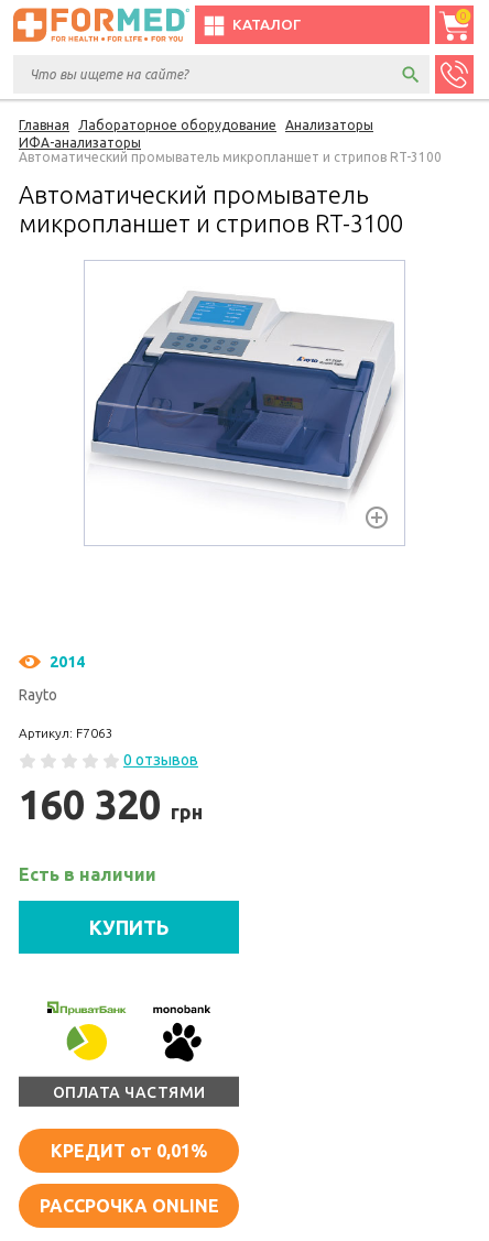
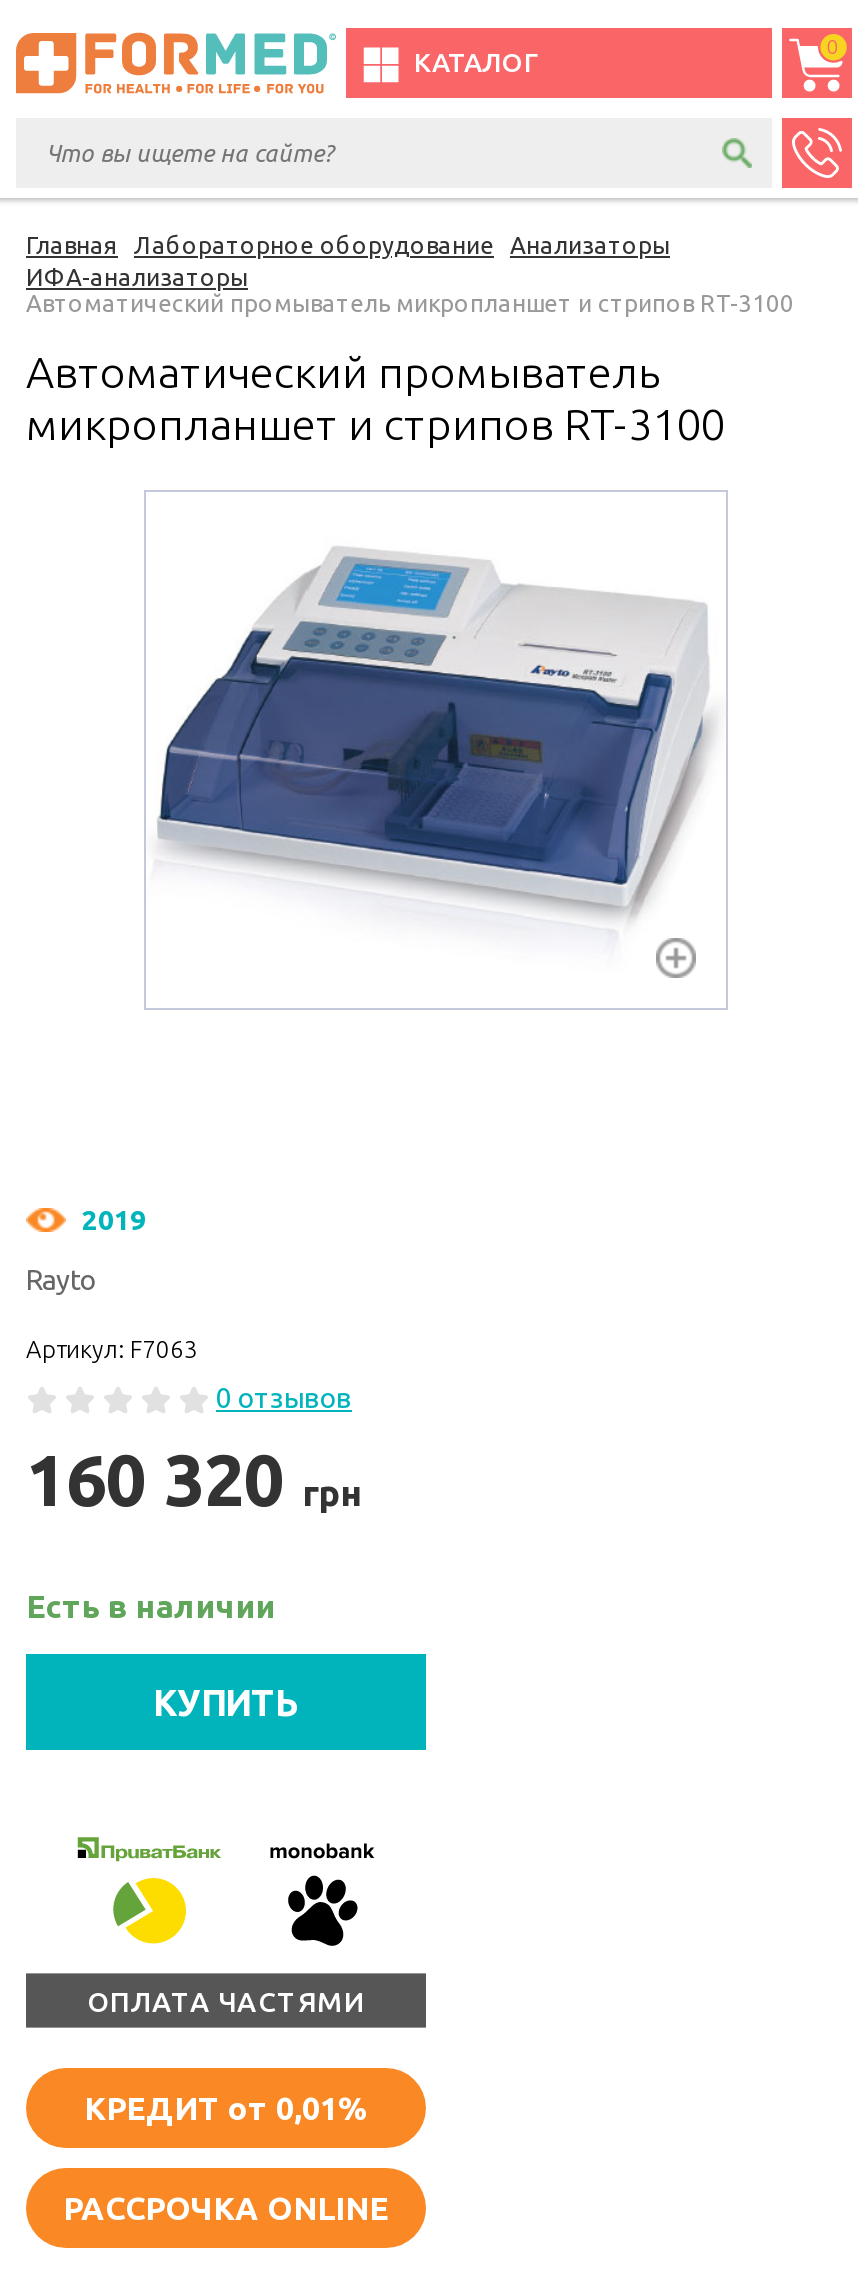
[50,653,85,671] 2014 -> [82,1204,146,1236] 2019

